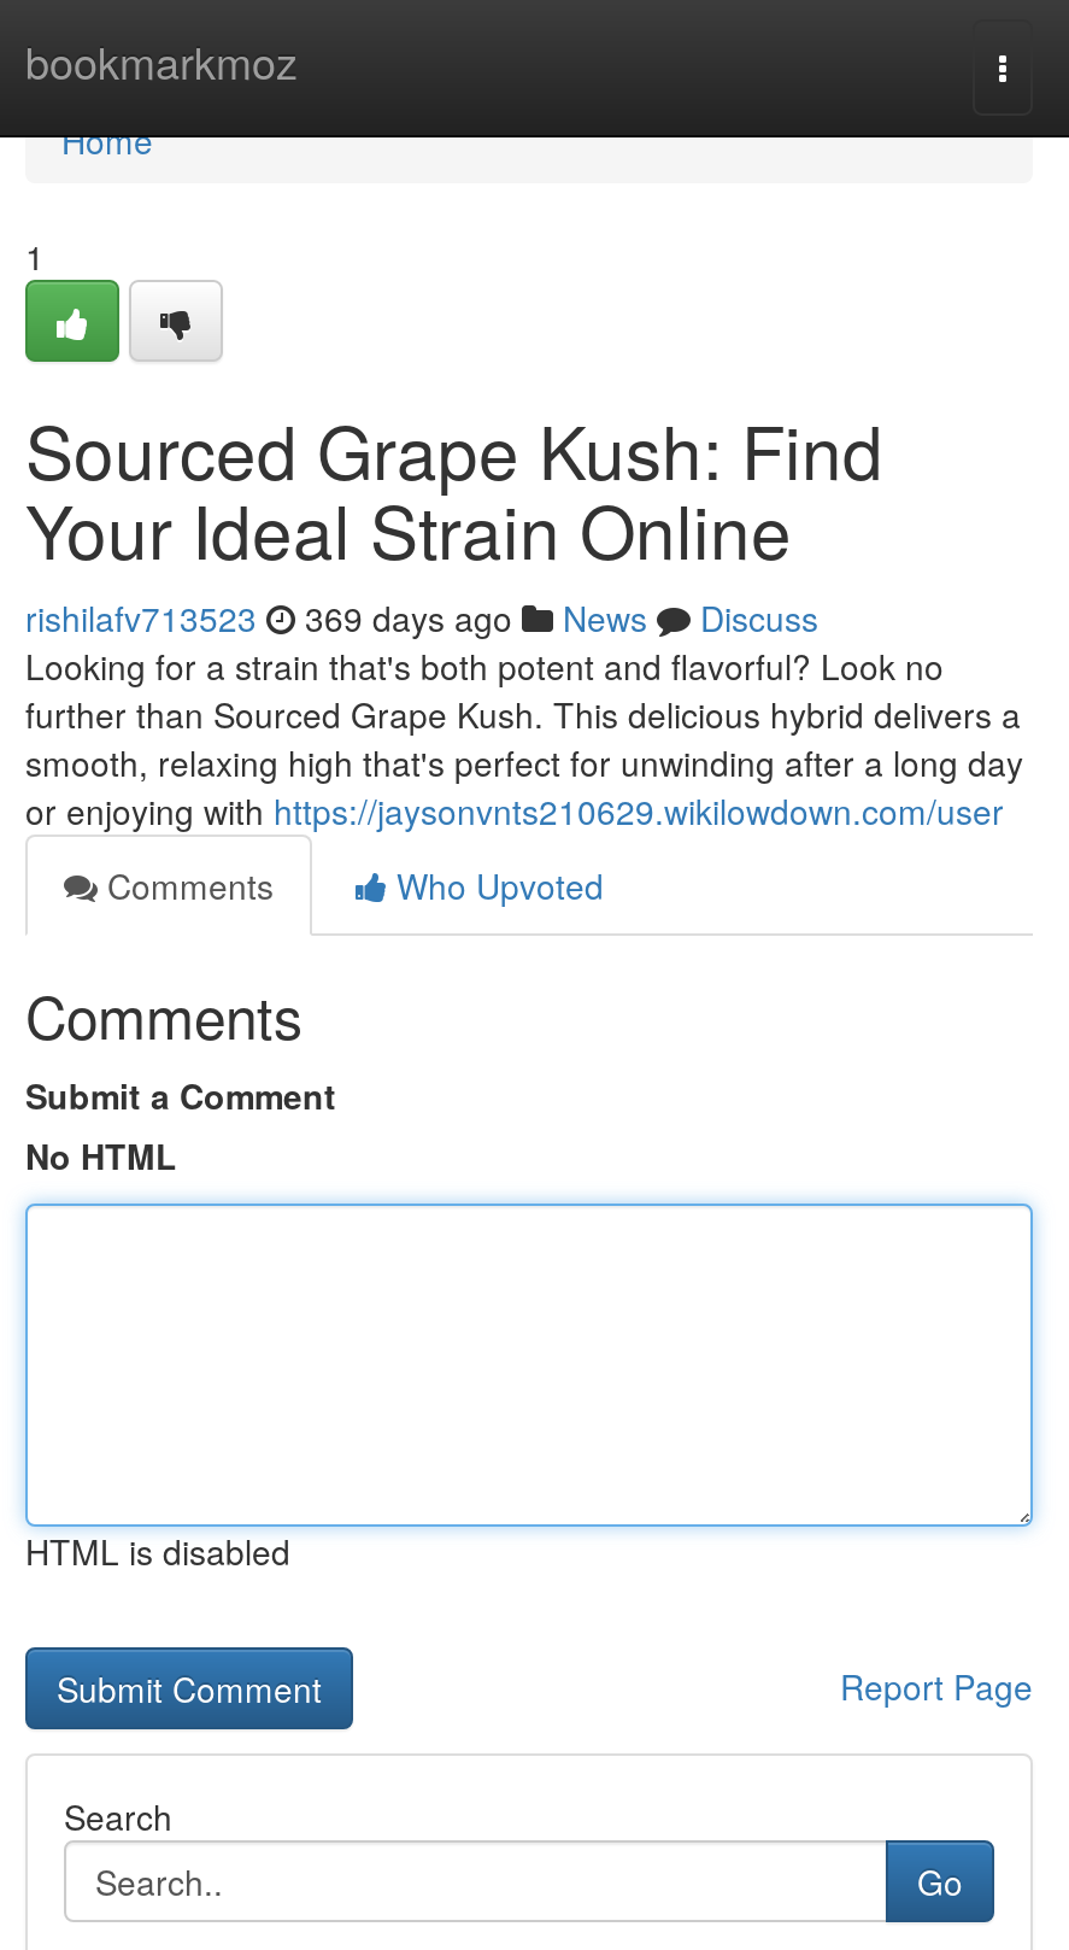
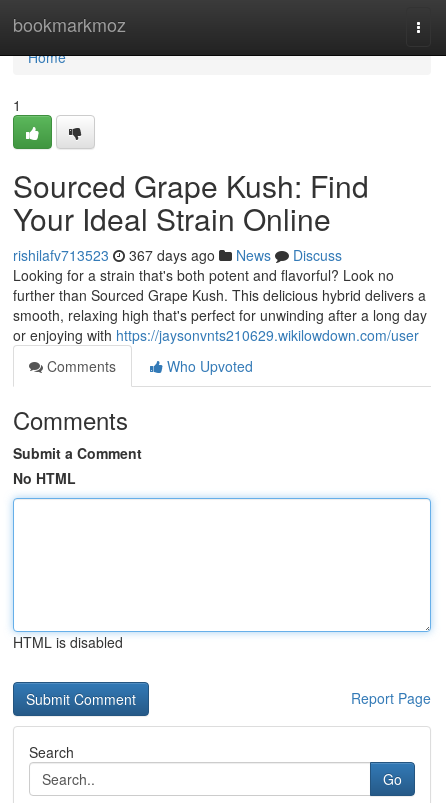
[25,593,818,642] rishilafv713523 369 days ago News Discuss -> [13,245,342,265] rishilafv713523 367 days ago News Discuss

